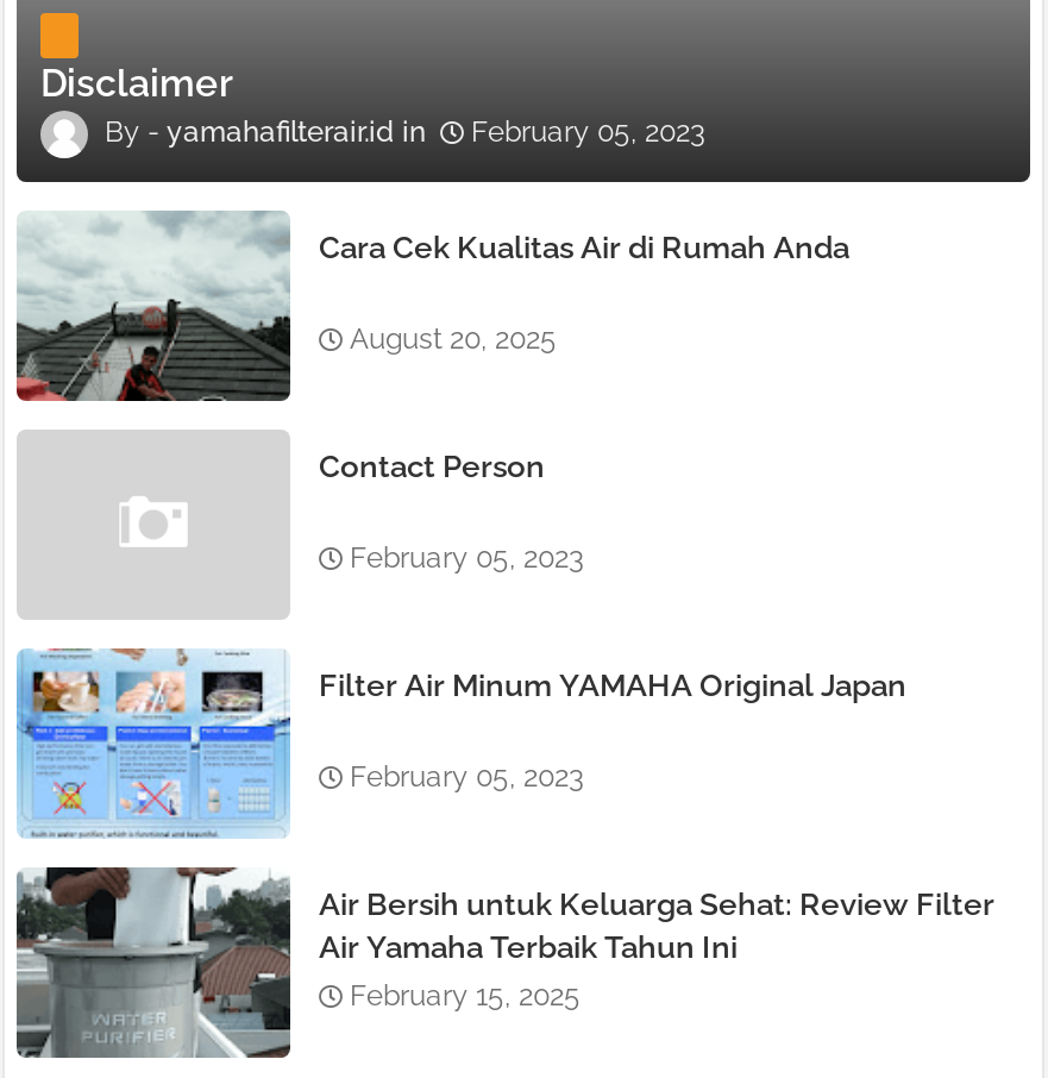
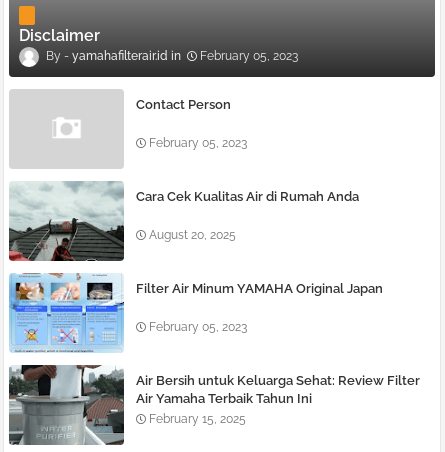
moved [14,211,849,403] -> [8,181,359,262]: [image] | Cara Cek Kualitas Air di Rumah Anda | August 20, 2025
moved [319,449,583,575] -> [136,97,247,150]: Contact Person | February 05, 2023

